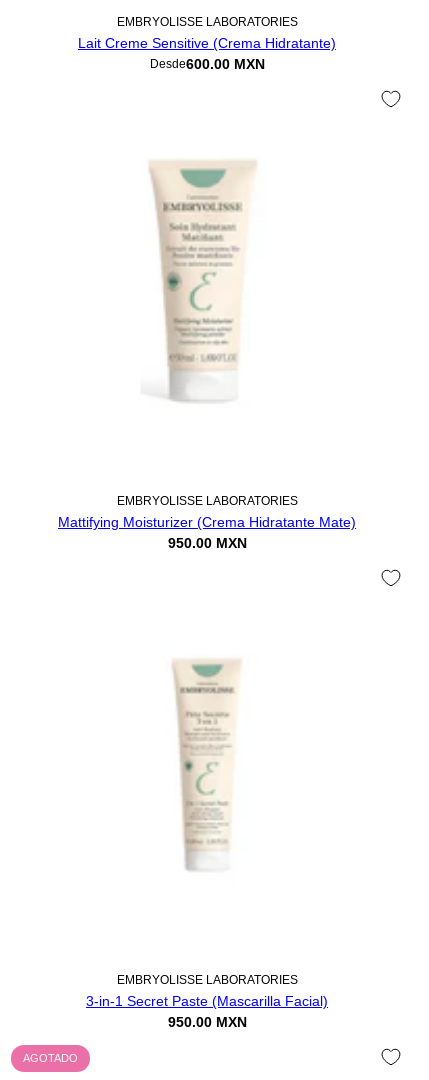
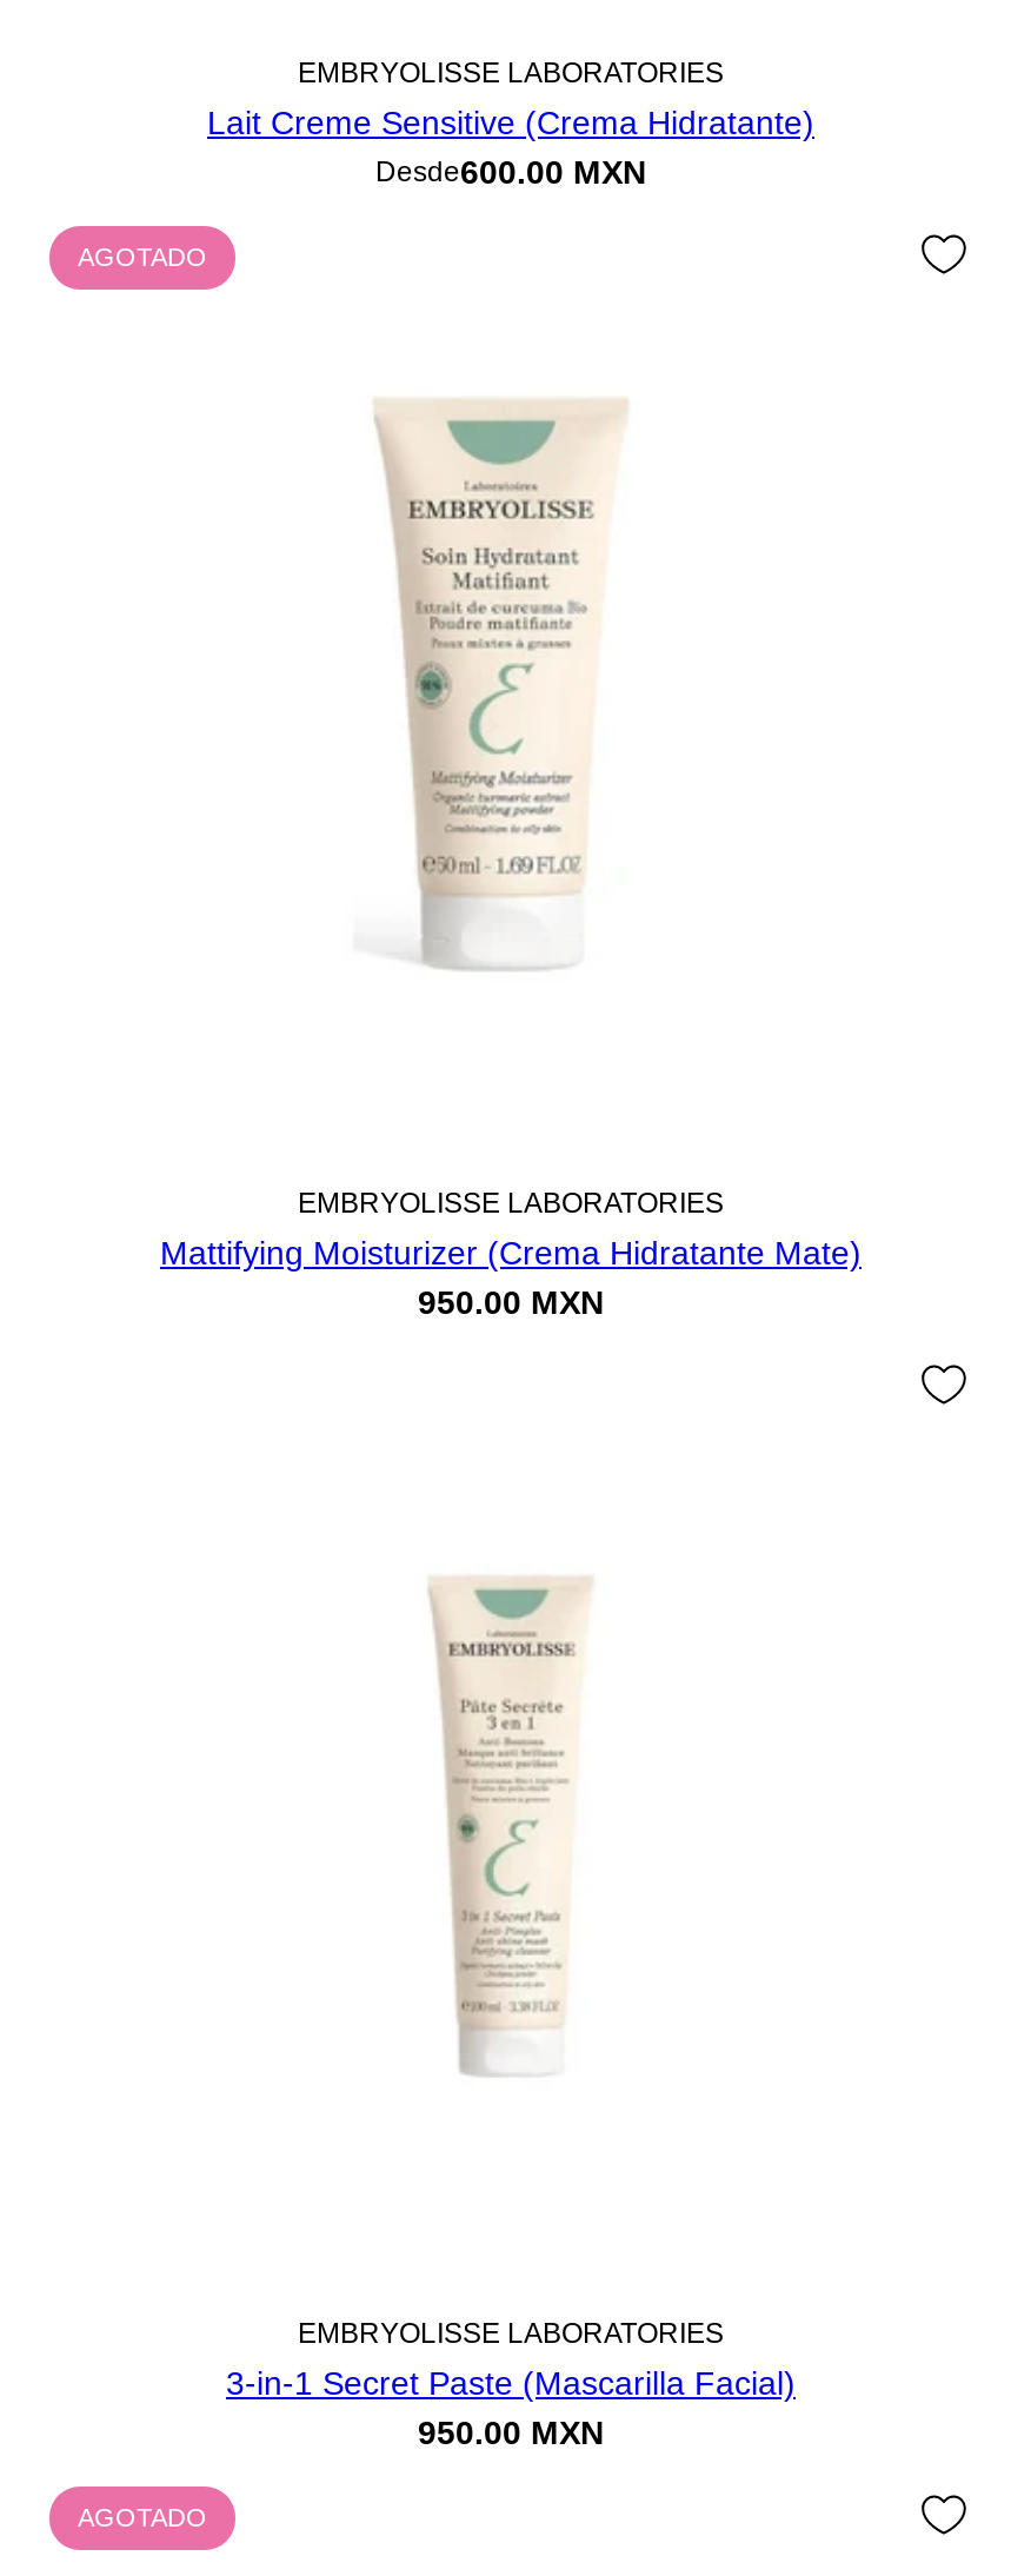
none -> [78,242,207,271] AGOTADO

